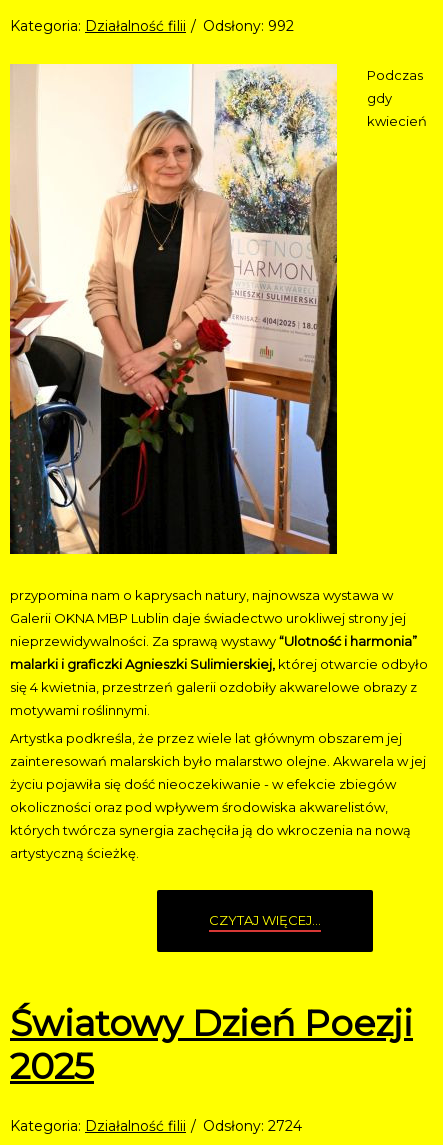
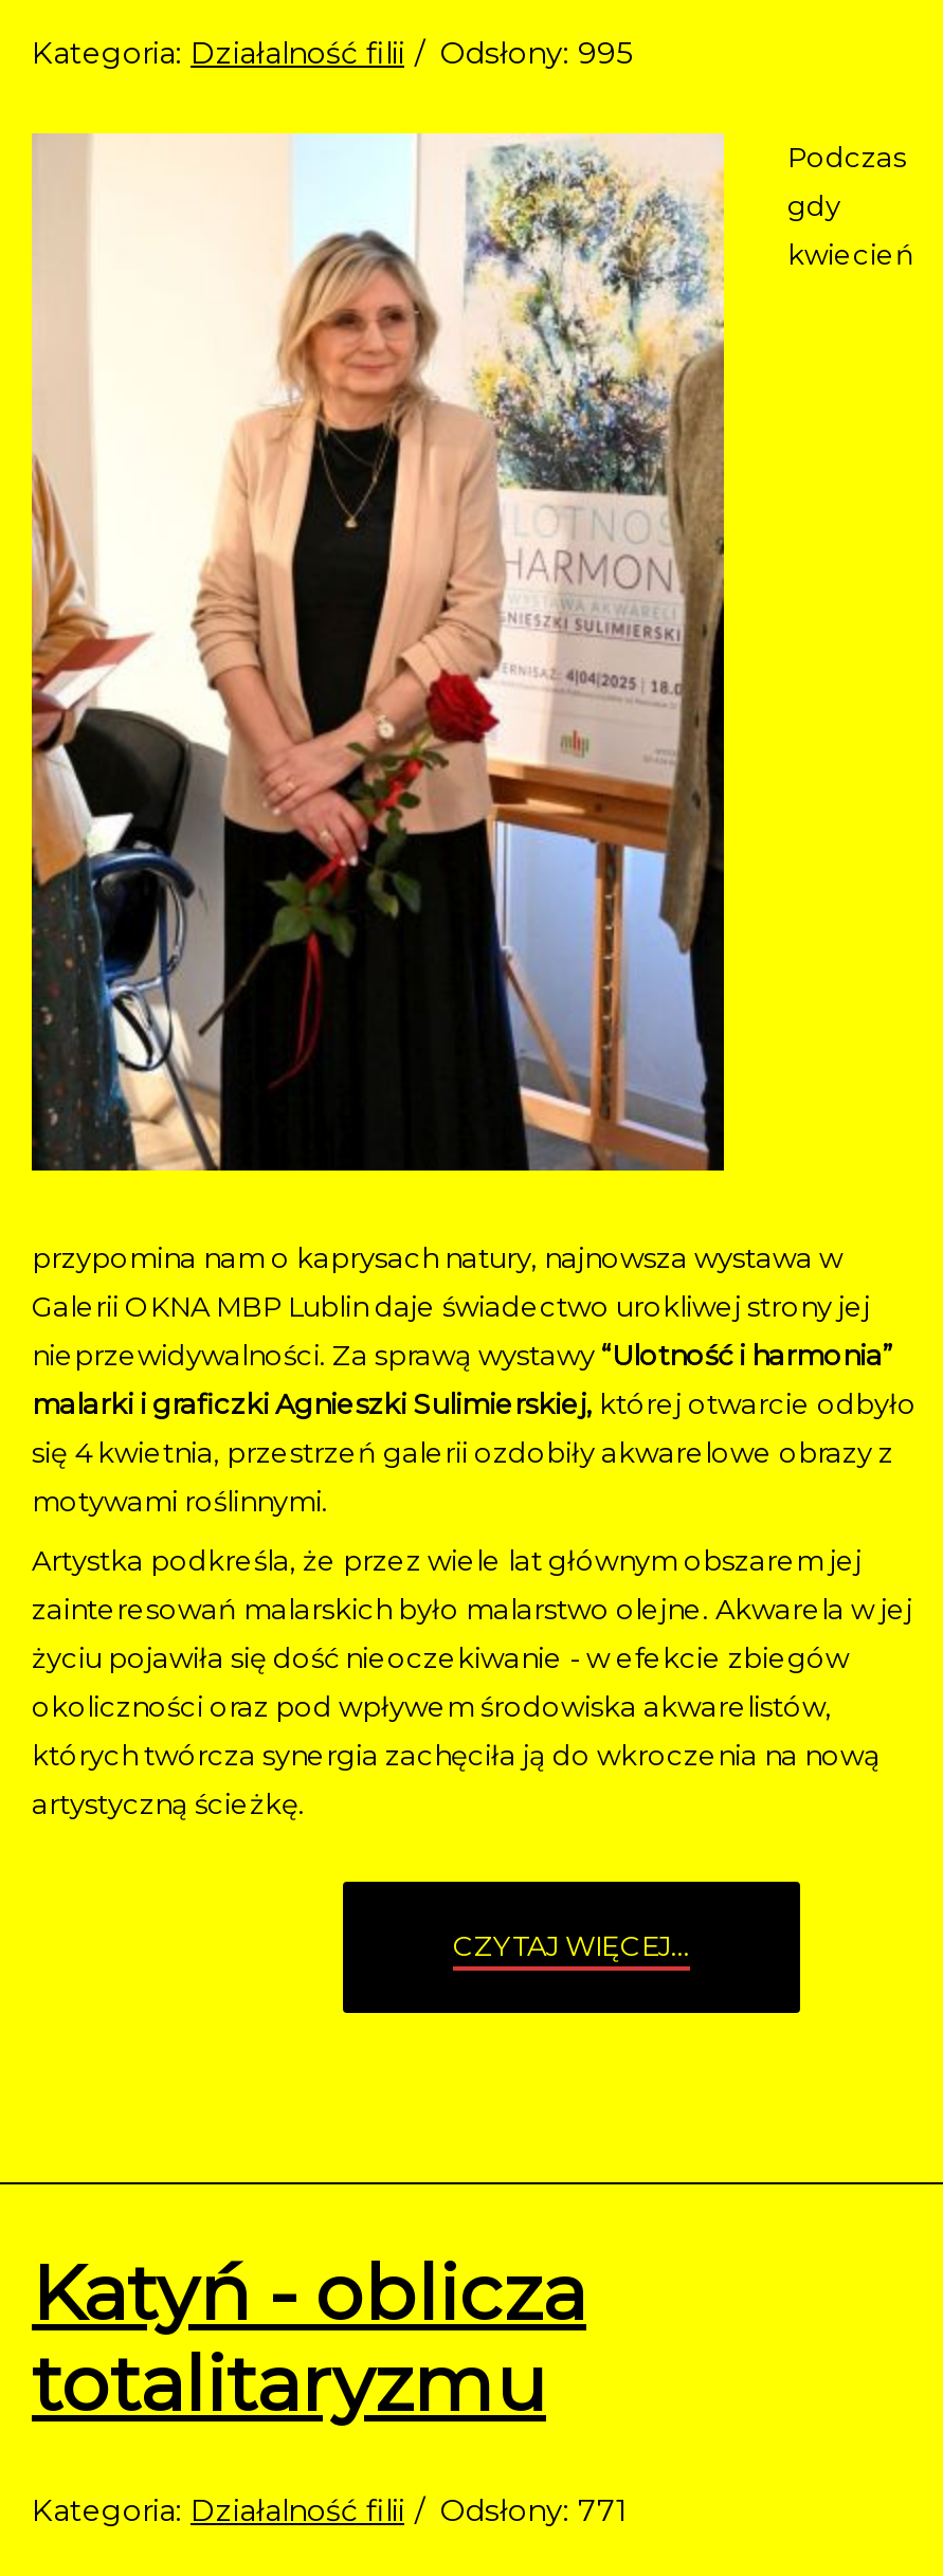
[10,17,294,35] Kategoria: Działalność filii Odsłony: 992 -> [32,34,631,72] Kategoria: Działalność filii Odsłony: 995
[10,1001,413,1088] Światowy Dzień Poezji | 2025 -> [32,2246,586,2430] Katyń - oblicza | totalitaryzmu
[10,1117,302,1135] Kategoria: Działalność filii Odsłony: 2724 -> [32,2492,629,2530] Kategoria: Działalność filii Odsłony: 771

